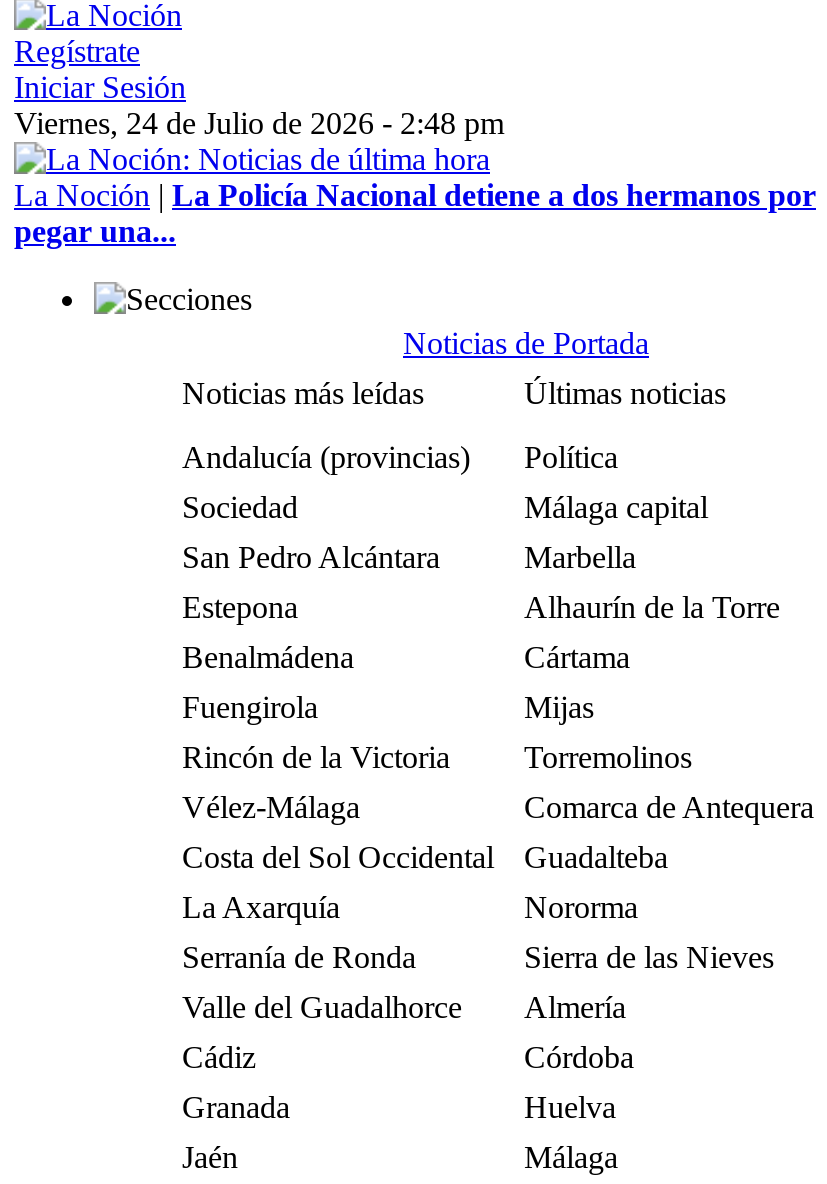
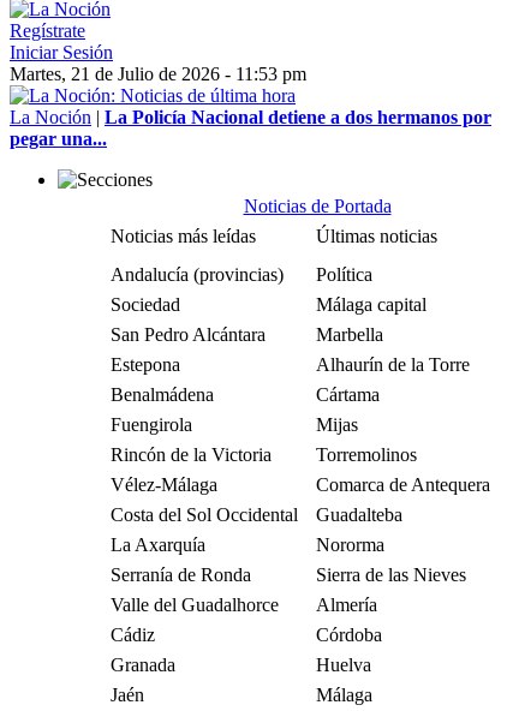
[14,106,504,140] Viernes, 24 de Julio de 2026 - 2:48 pm -> [10,64,306,84] Martes, 21 de Julio de 2026 - 11:53 pm

